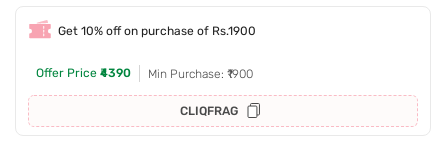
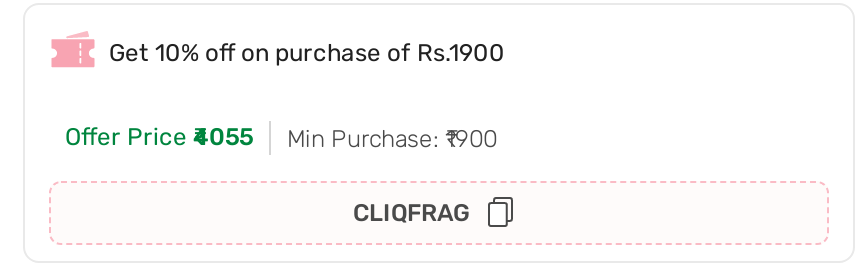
[36,66,131,80] Offer Price ₹4390 -> [65,123,253,151] Offer Price ₹4055

